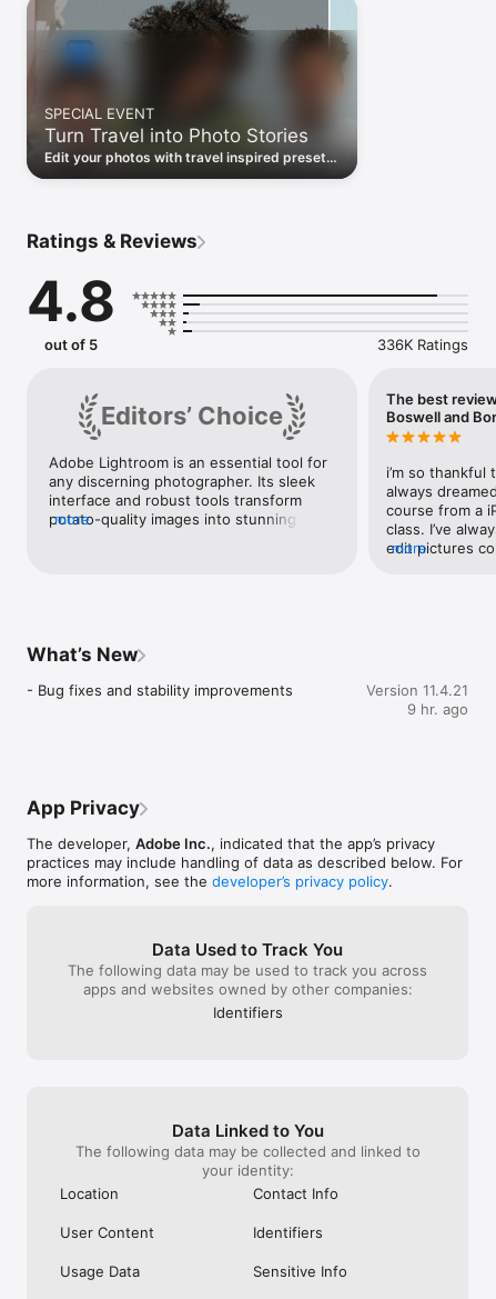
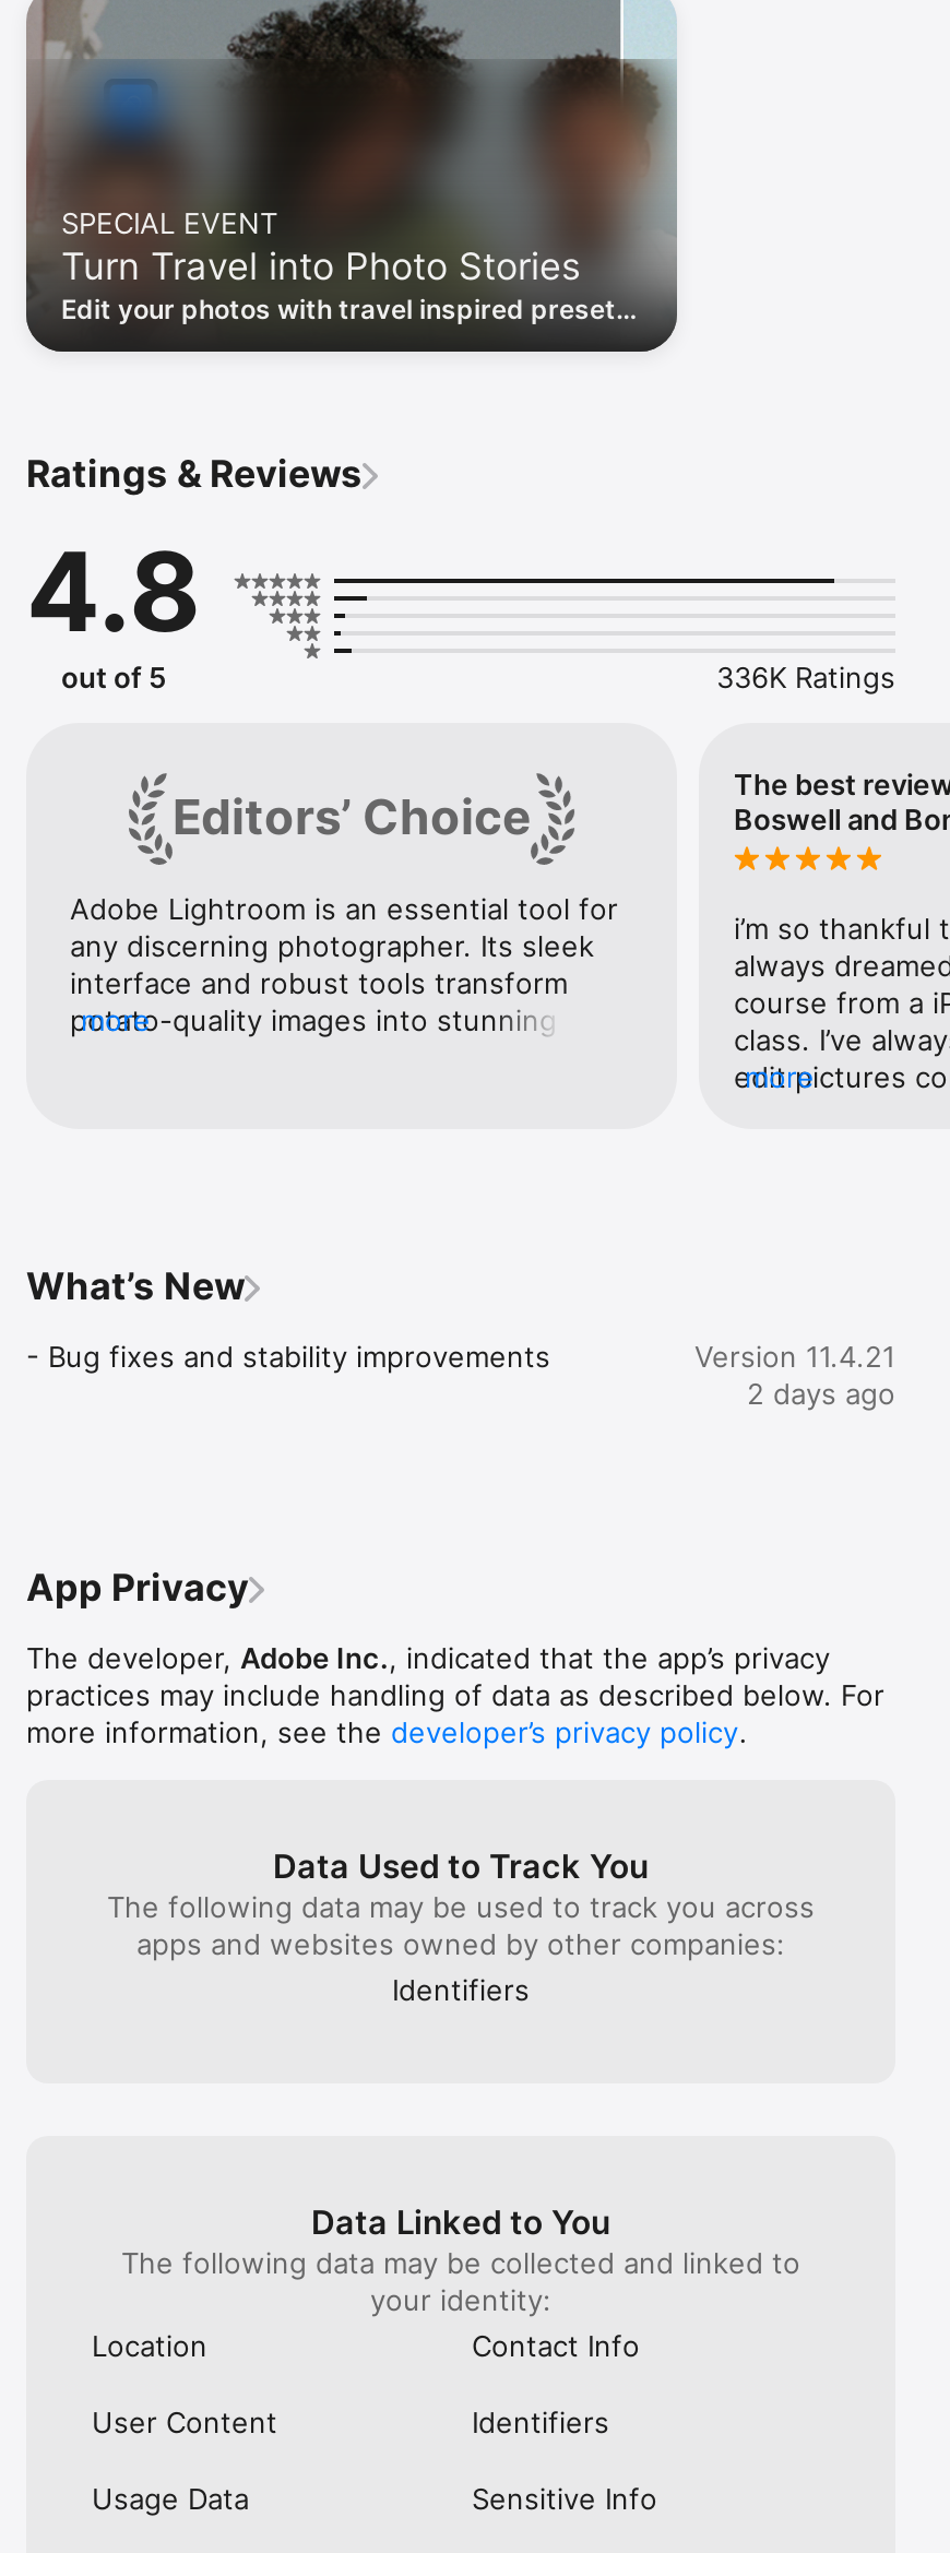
[407,700,468,718] 9 hr. ago -> [747,1375,895,1410] 2 days ago

